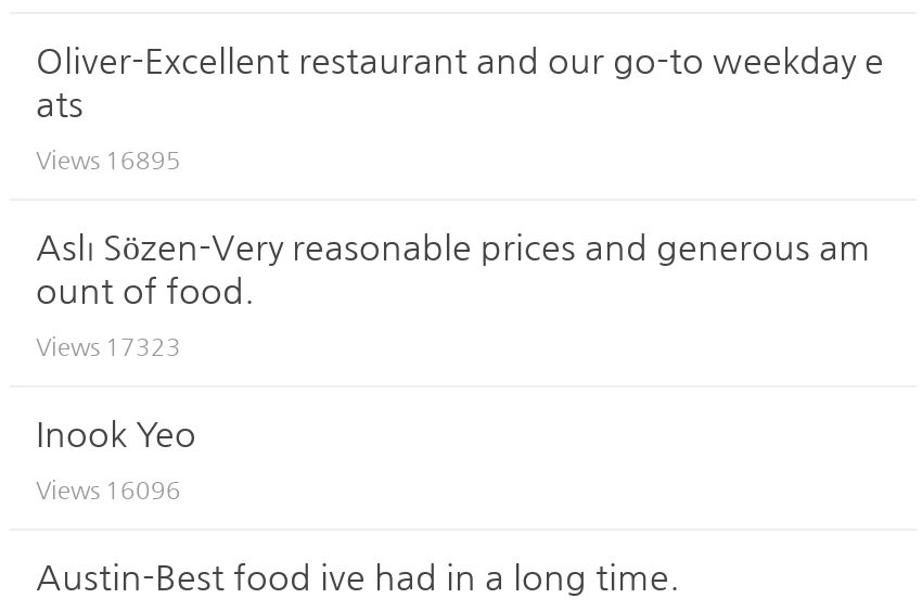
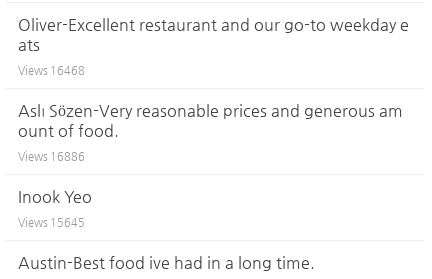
[36,147,181,175] Views 16895 -> [18,64,85,77] Views 16468
[36,333,181,361] Views 17323 -> [18,150,85,163] Views 16886
[36,476,181,505] Views 16096 -> [18,216,85,229] Views 15645

